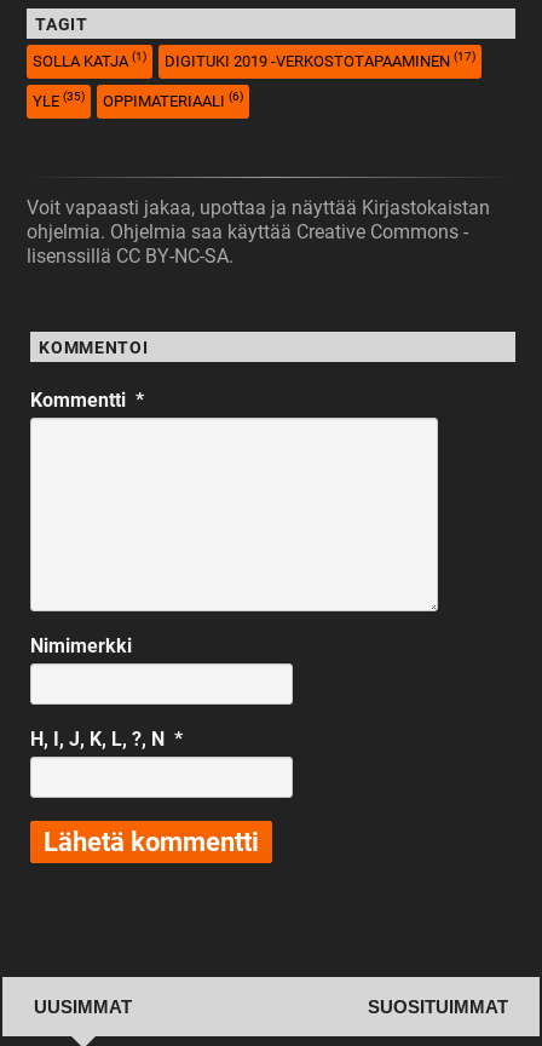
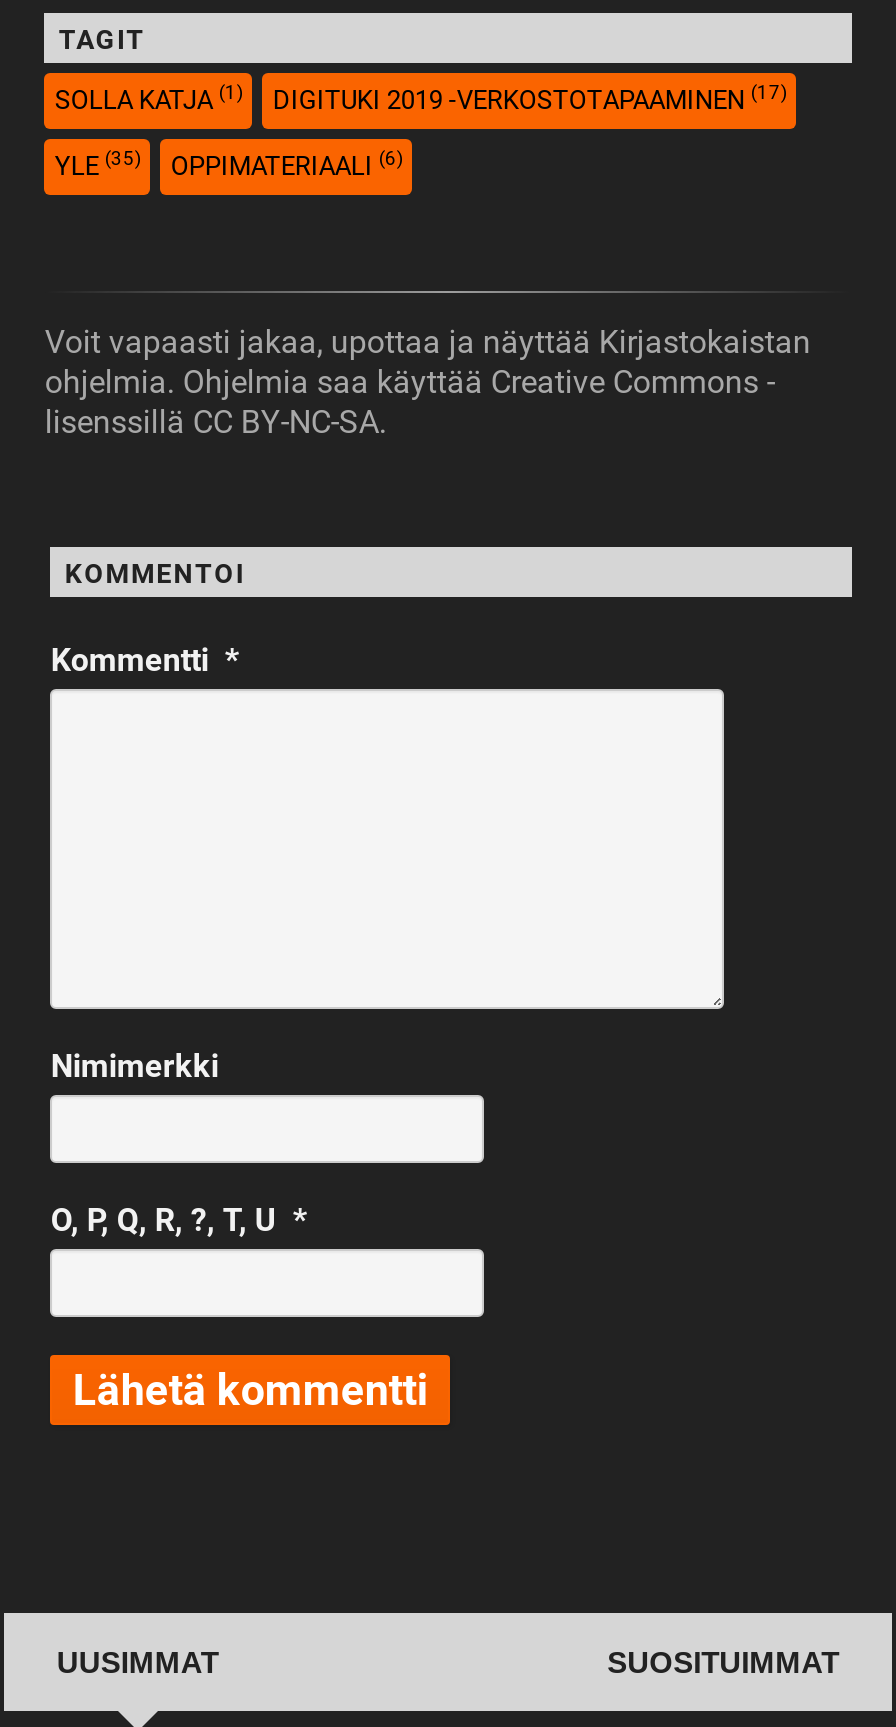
[31,727,183,750] H, I, J, K, L, ?, N * -> [51,1201,307,1239] O, P, Q, R, ?, T, U *

